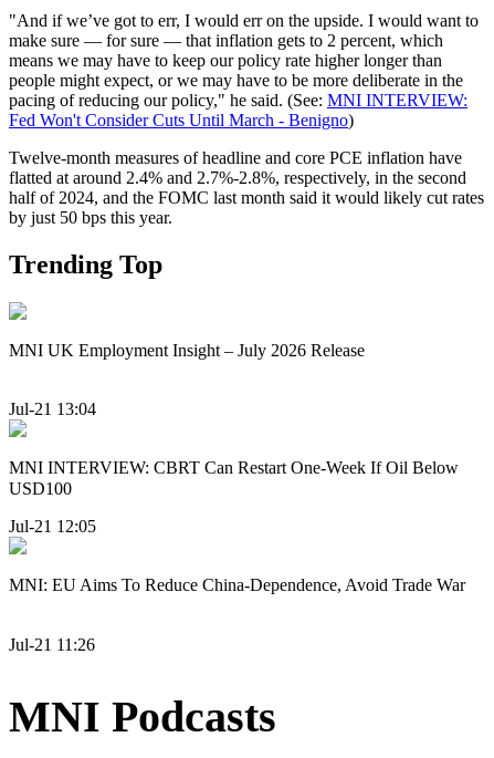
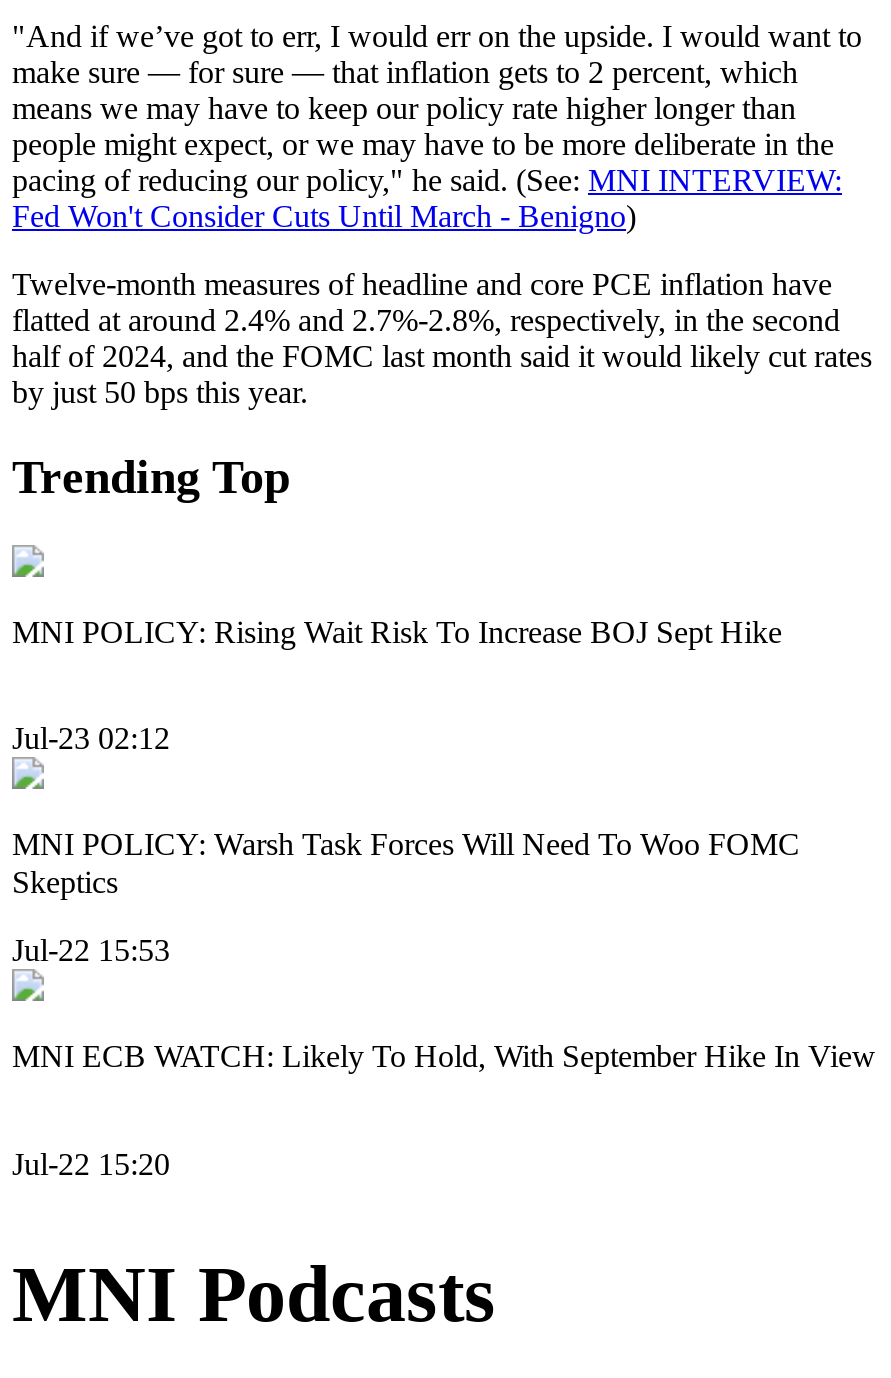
[9,340,365,359] MNI UK Employment Insight – July 2026 Release -> [12,614,782,648] MNI POLICY: Rising Wait Risk To Increase BOJ Sept Hike
[9,399,96,418] Jul-21 13:04 -> [12,721,170,755] Jul-23 02:12
[9,458,459,498] MNI INTERVIEW: CBRT Can Restart One-Week If Oil Below | USD100 -> [12,827,800,899] MNI POLICY: Warsh Task Forces Will Need To Woo FOMC | Skeptics
[9,517,96,536] Jul-21 12:05 -> [12,934,170,968] Jul-22 15:53
[9,576,465,595] MNI: EU Aims To Reduce China-Dependence, Avoid Trade War -> [12,1040,876,1074] MNI ECB WATCH: Likely To Hold, With September Hike In View
[9,635,95,654] Jul-21 11:26 -> [12,1147,170,1181] Jul-22 15:20

